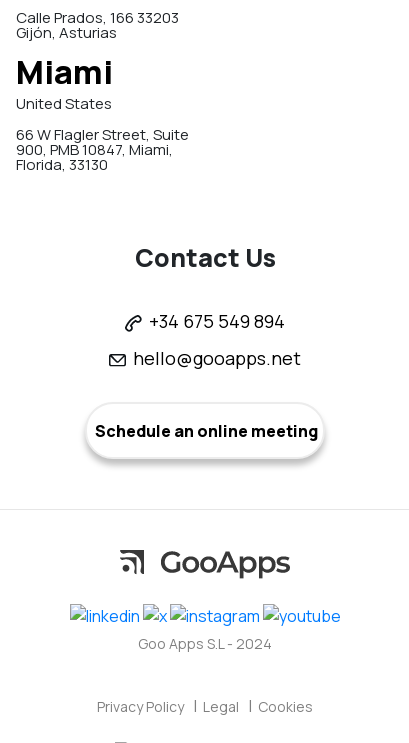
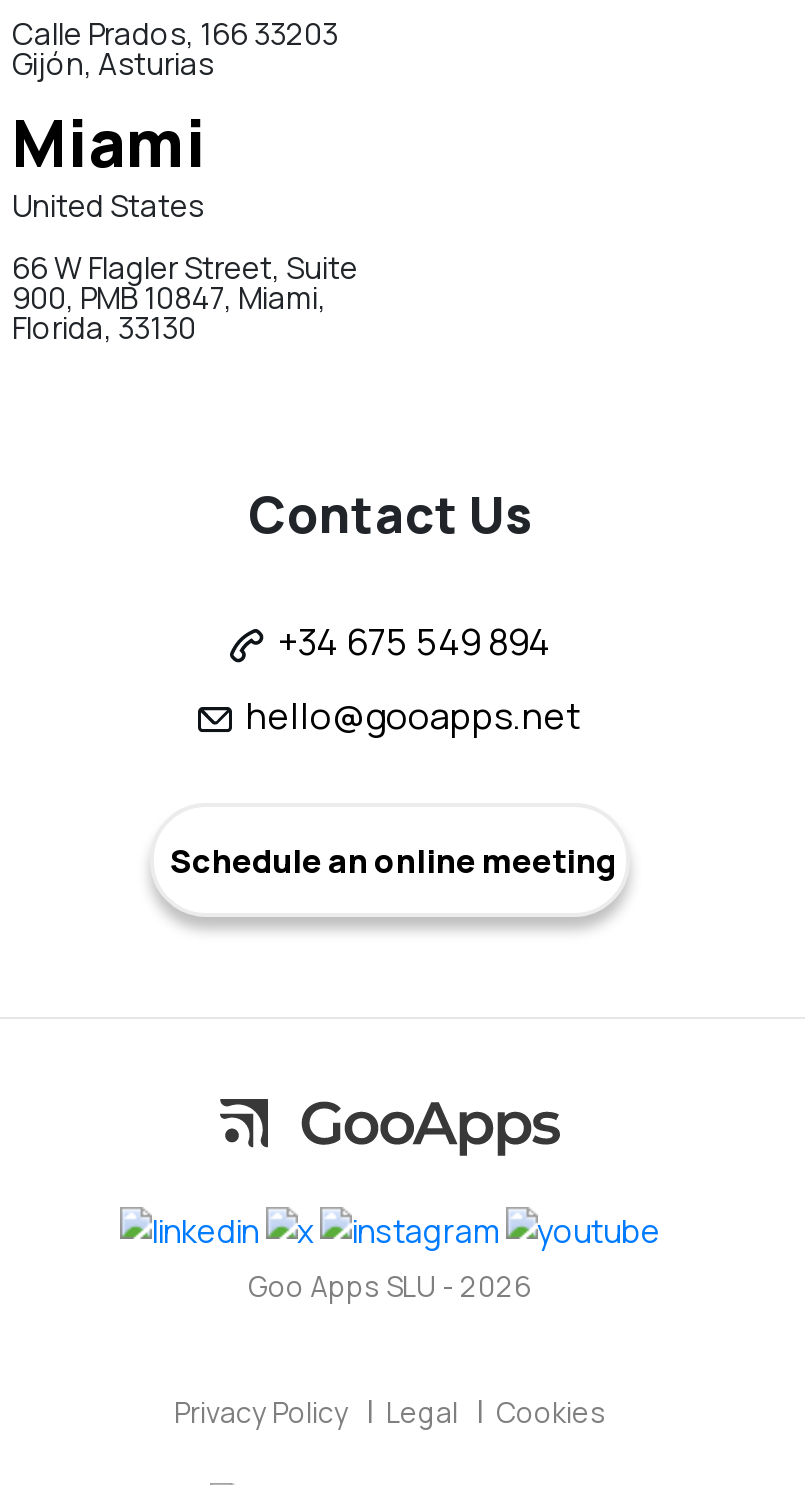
[138,634,272,653] Goo Apps S.L - 2024 -> [248,1268,532,1306] Goo Apps SLU - 2026

